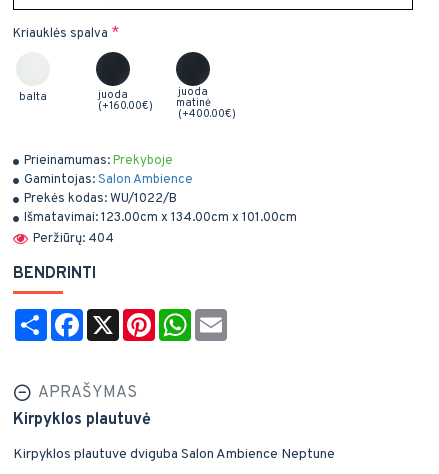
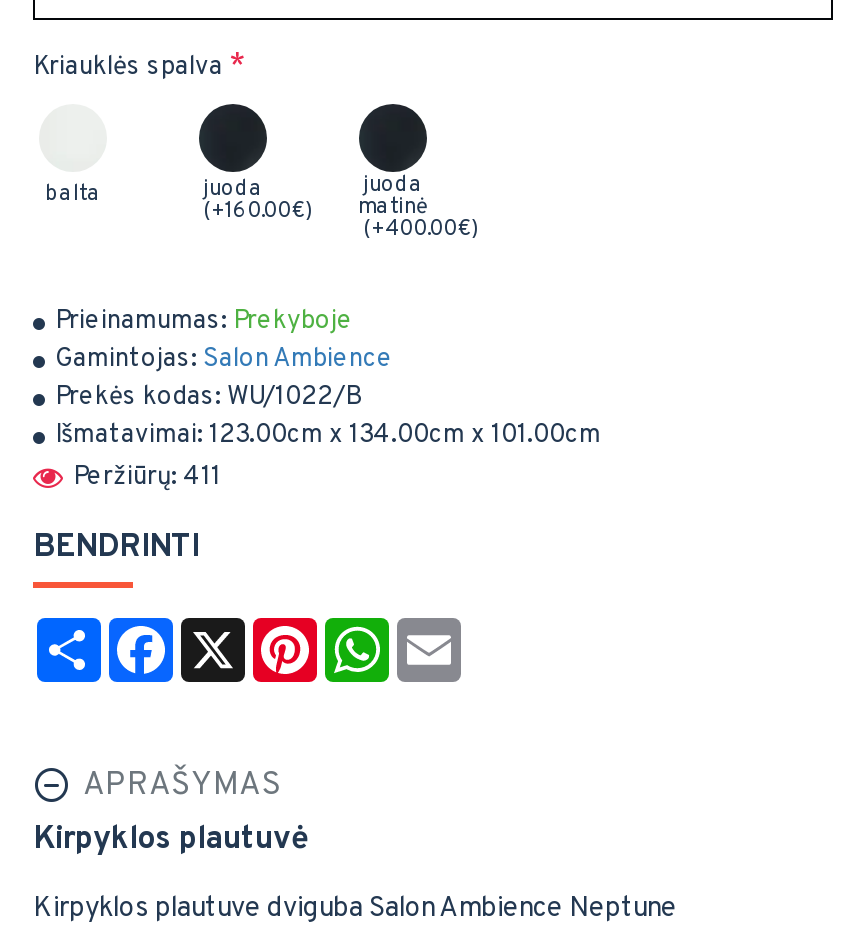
[33,230,114,246] Peržiūrų: 404 -> [73,461,221,493] Peržiūrų: 411

